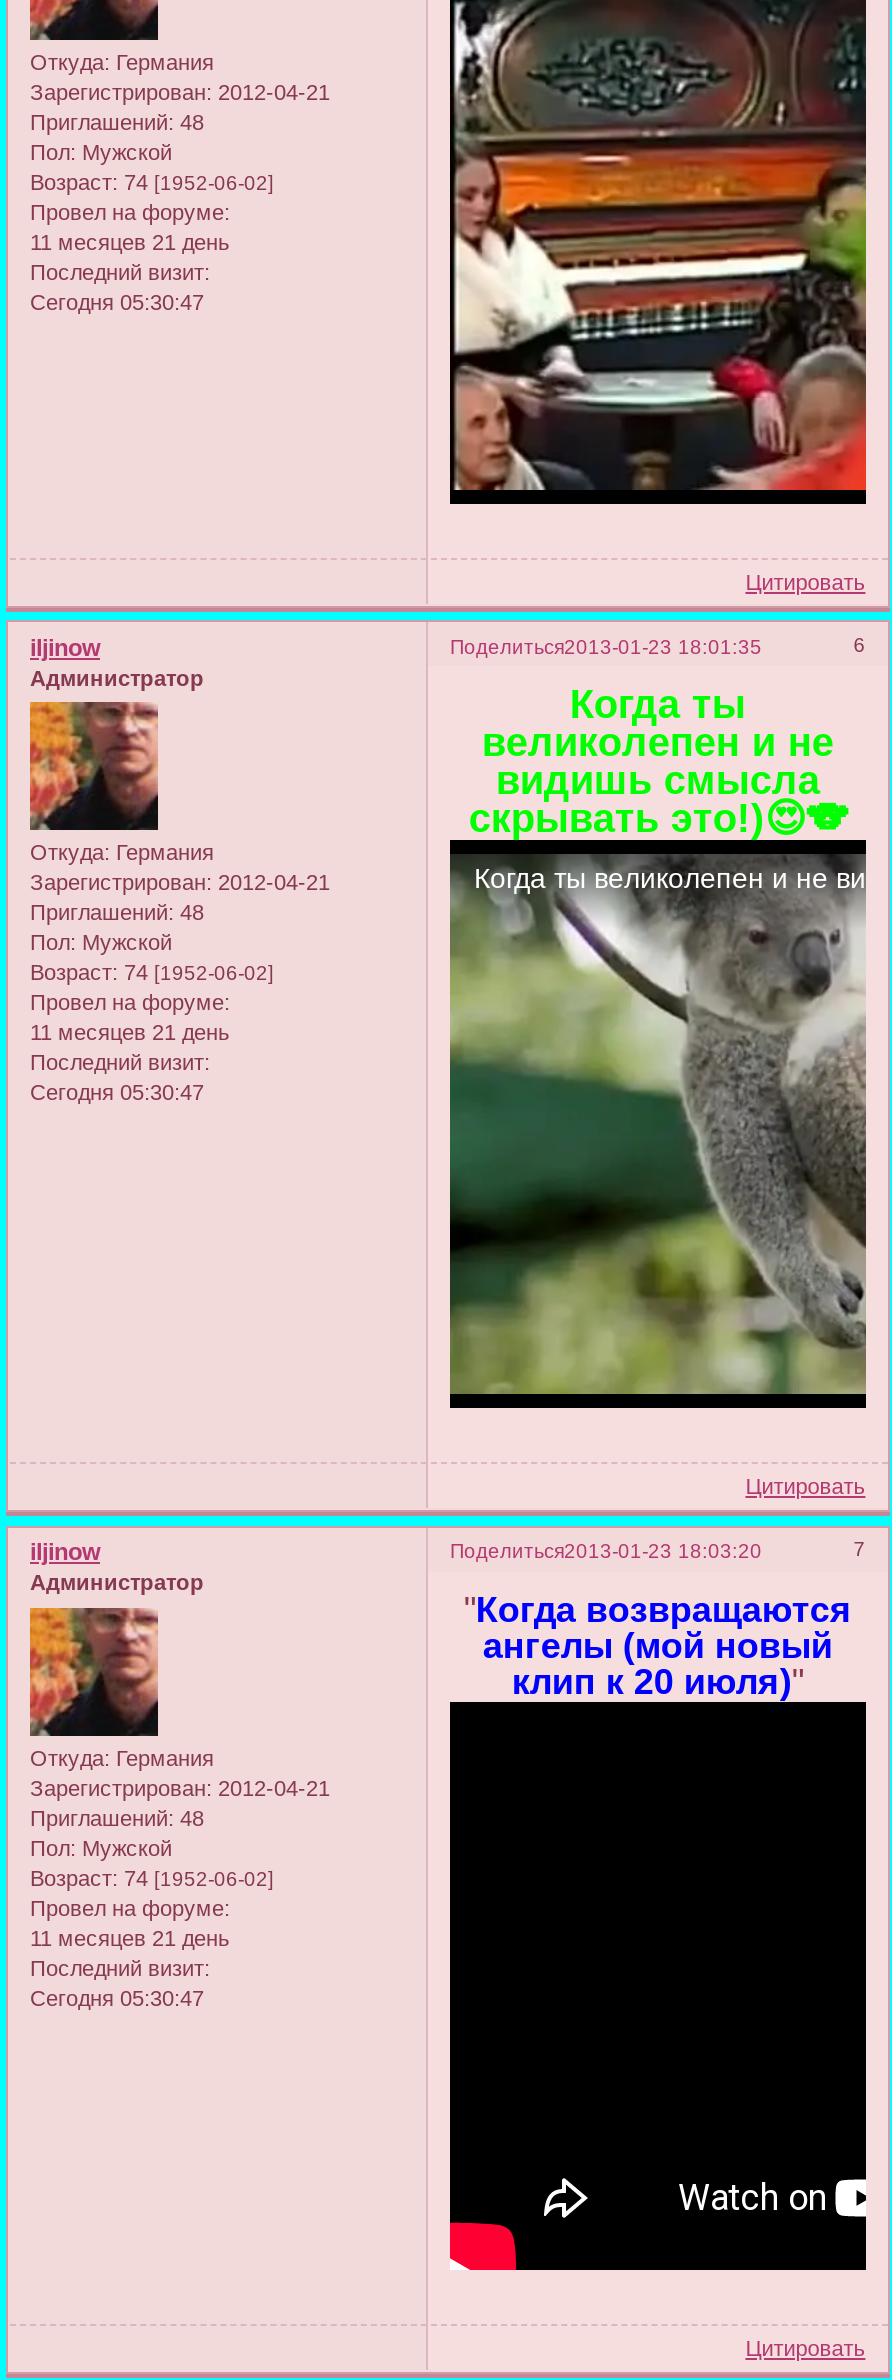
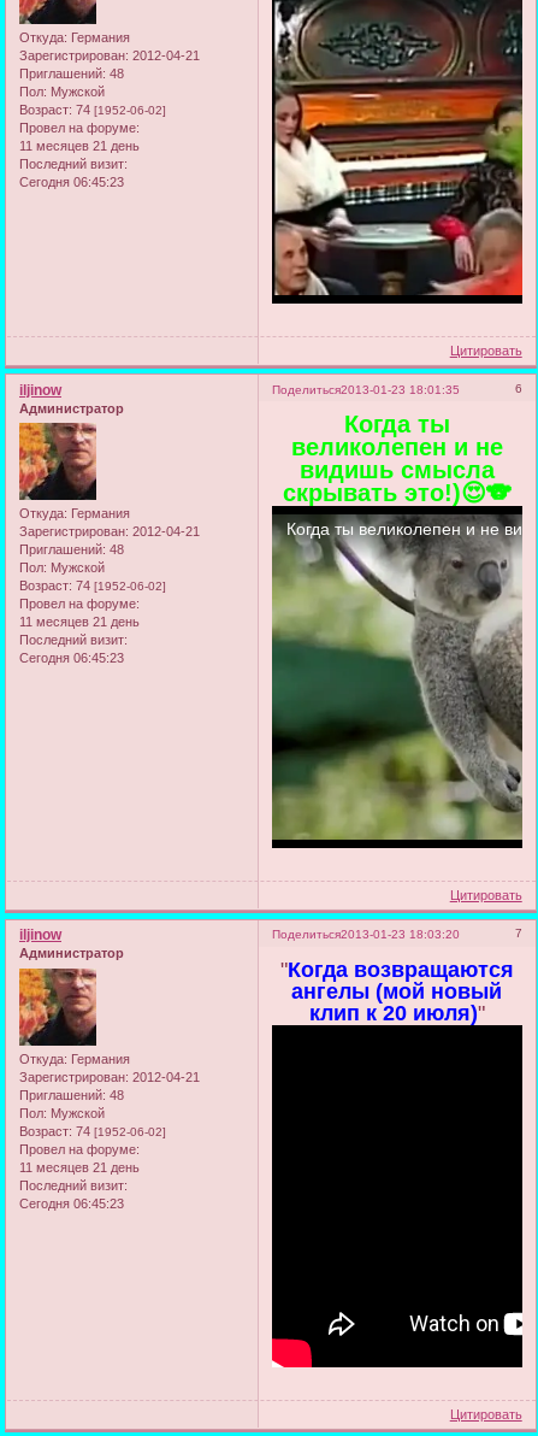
[30,290,204,314] Сегодня 05:30:47 -> [19,175,124,189] Сегодня 06:45:23
[30,1081,204,1105] Сегодня 05:30:47 -> [19,651,124,665] Сегодня 06:45:23
[30,1985,204,2009] Сегодня 05:30:47 -> [19,1196,124,1210] Сегодня 06:45:23

